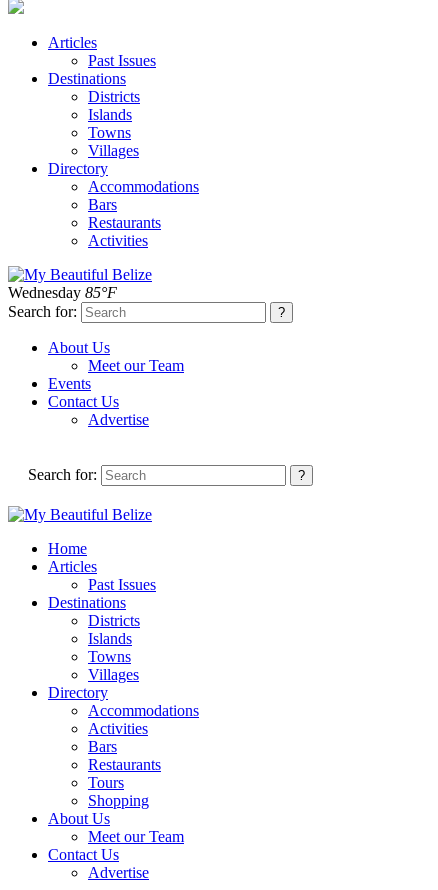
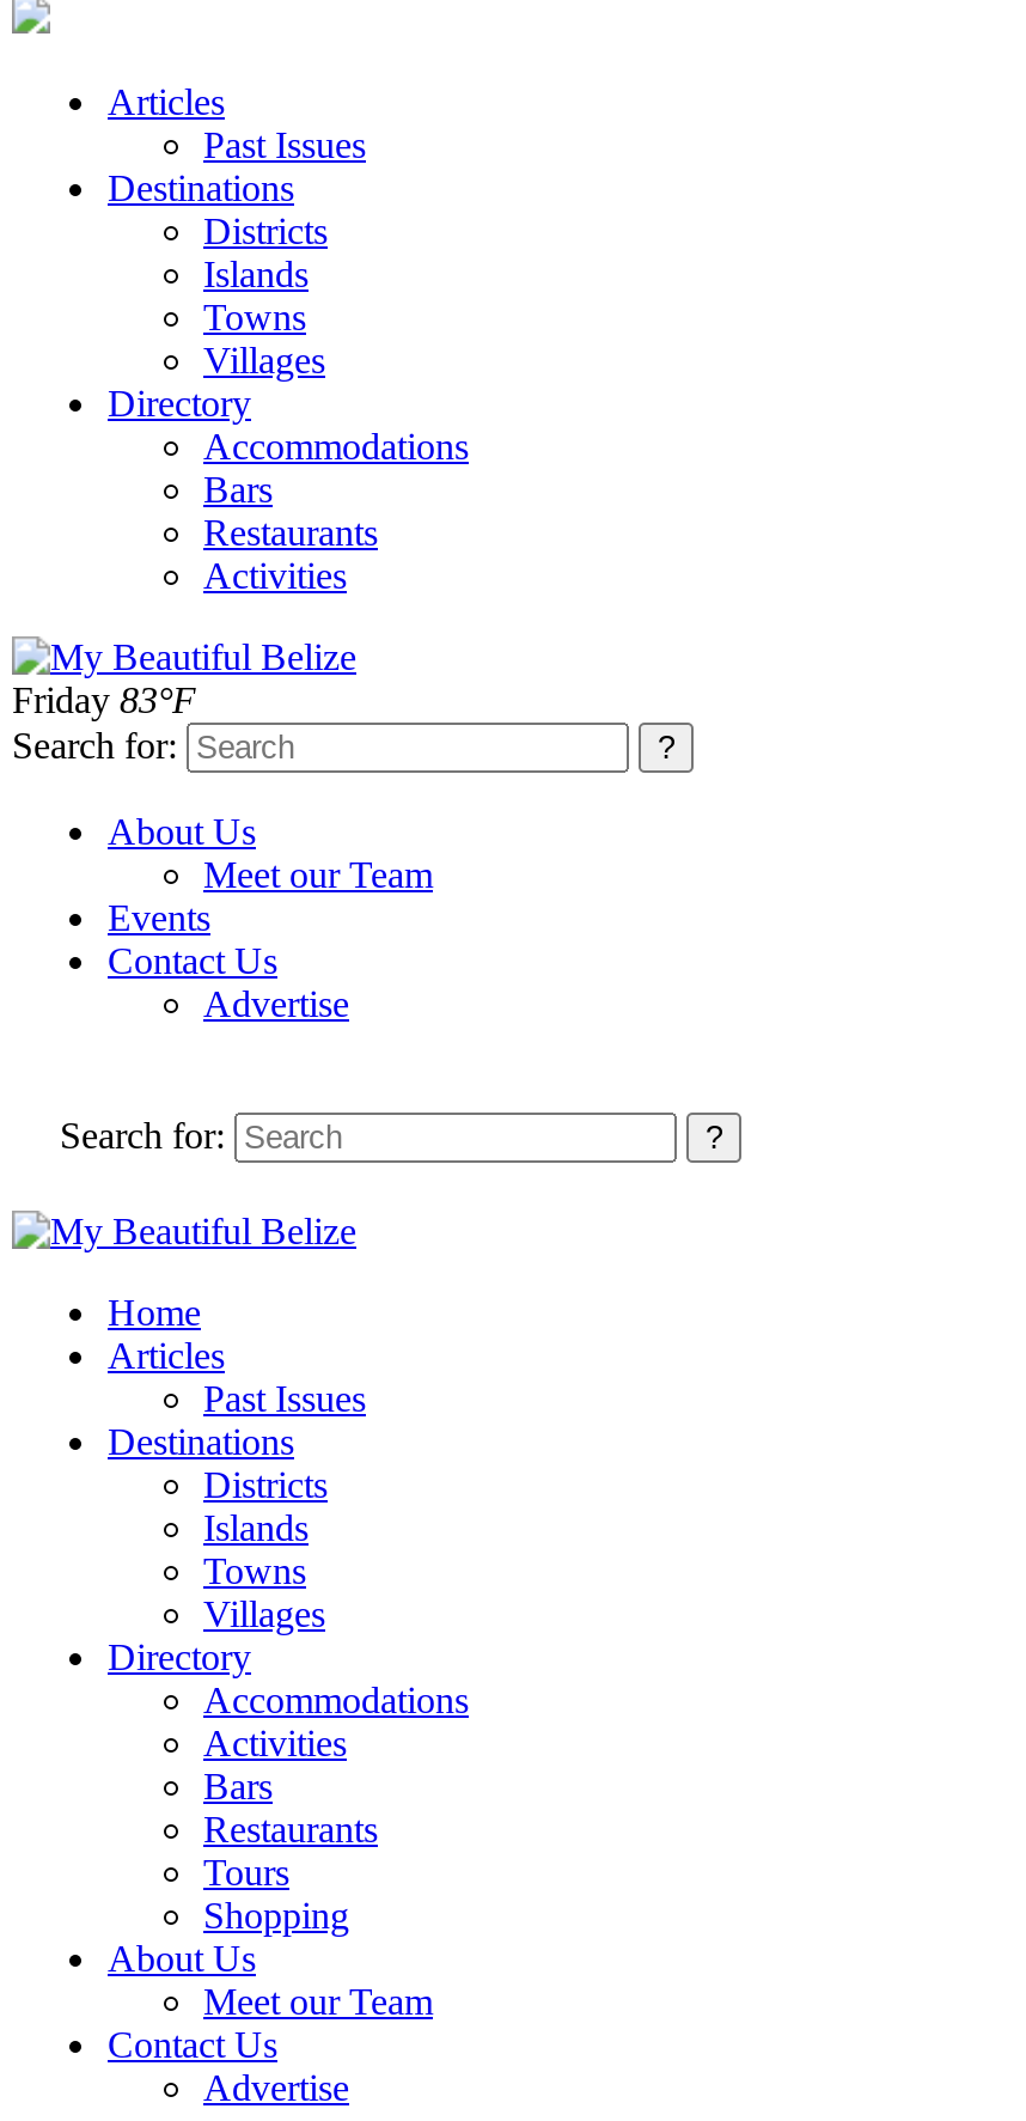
[8,284,117,301] Wednesday 85°F -> [12,679,196,720] Friday 83°F

